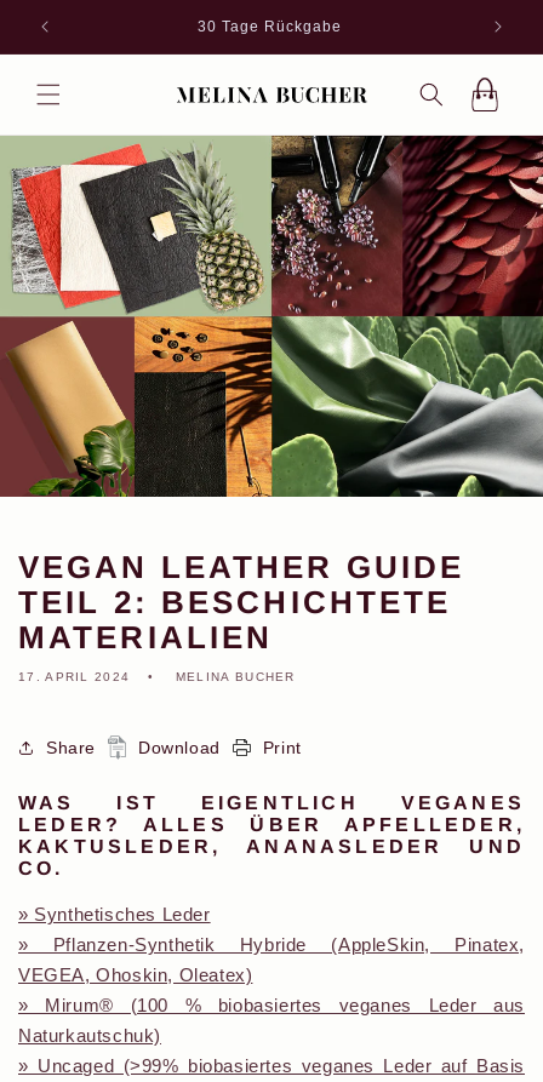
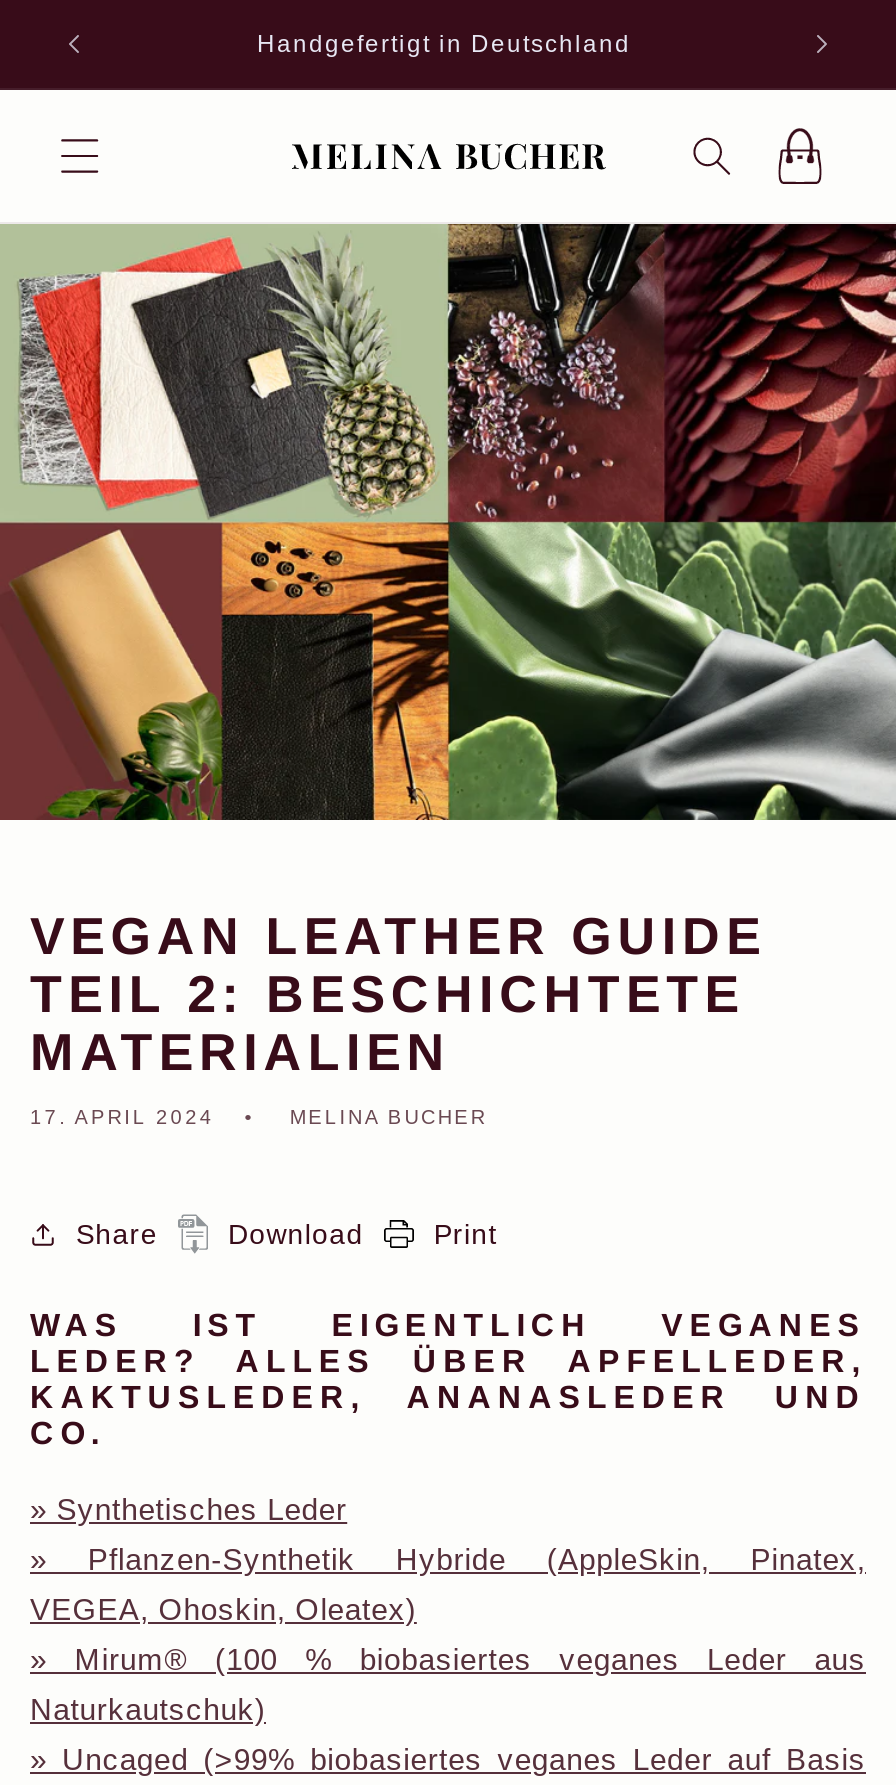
[197,18,341,35] 30 Tage Rückgabe -> [257,29,631,57] Handgefertigt in Deutschland

